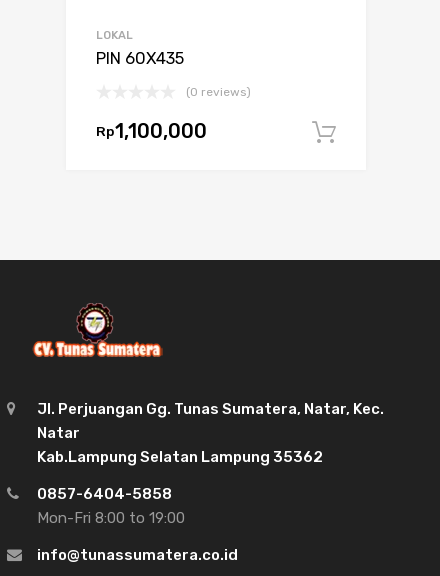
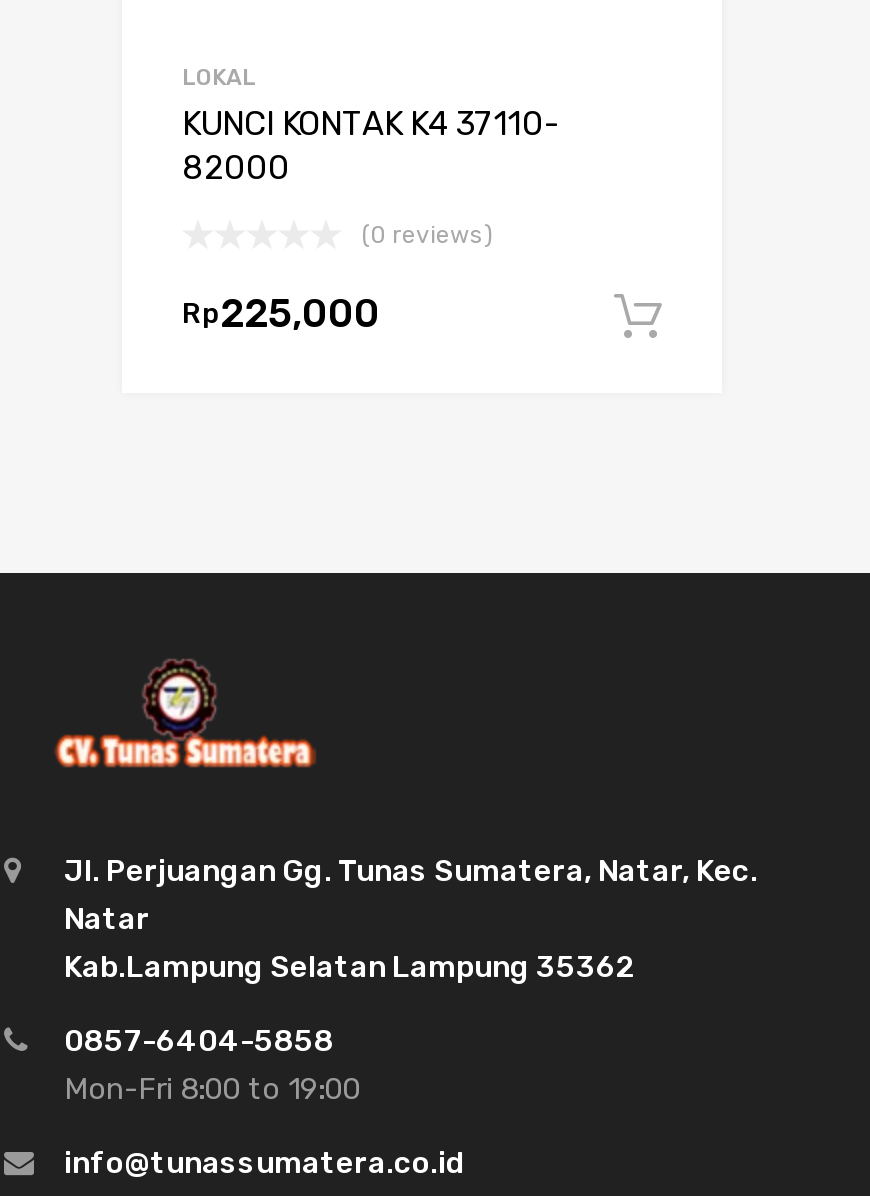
[96,49,184,68] PIN 60X435 -> [182,105,560,187] KUNCI KONTAK K4 37110- | 82000
[96,120,207,143] Rp1,100,000 -> [182,291,380,337] Rp225,000

